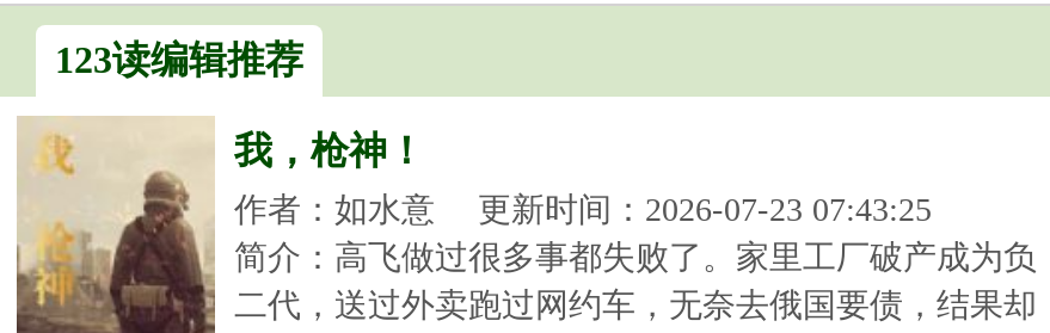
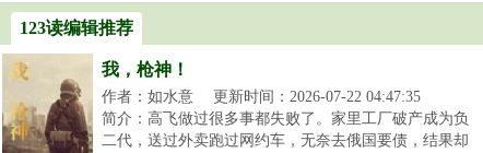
[234,192,932,228] 作者：如水意 更新时间：2026-07-23 07:43:25 -> [102,89,421,105] 作者：如水意 更新时间：2026-07-22 04:47:35

